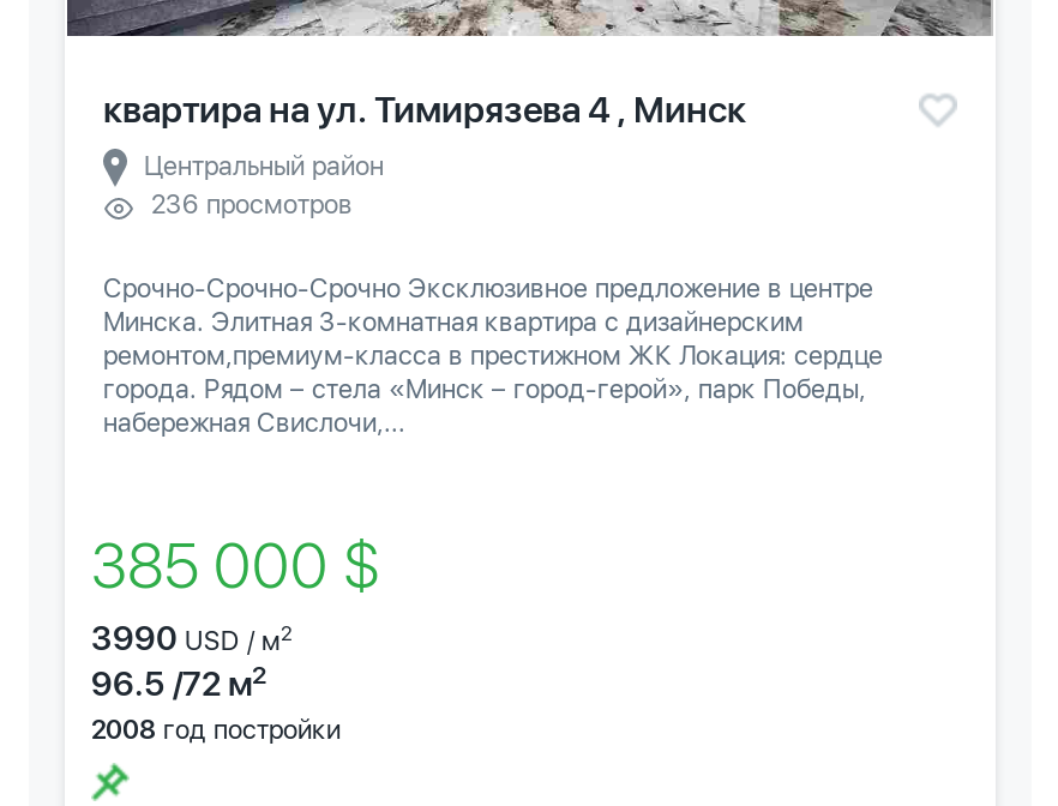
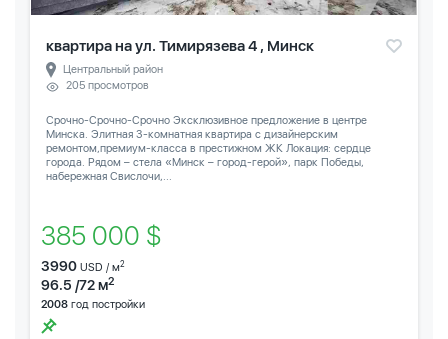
[151,190,353,222] 236 просмотров -> [66,79,149,92] 205 просмотров

